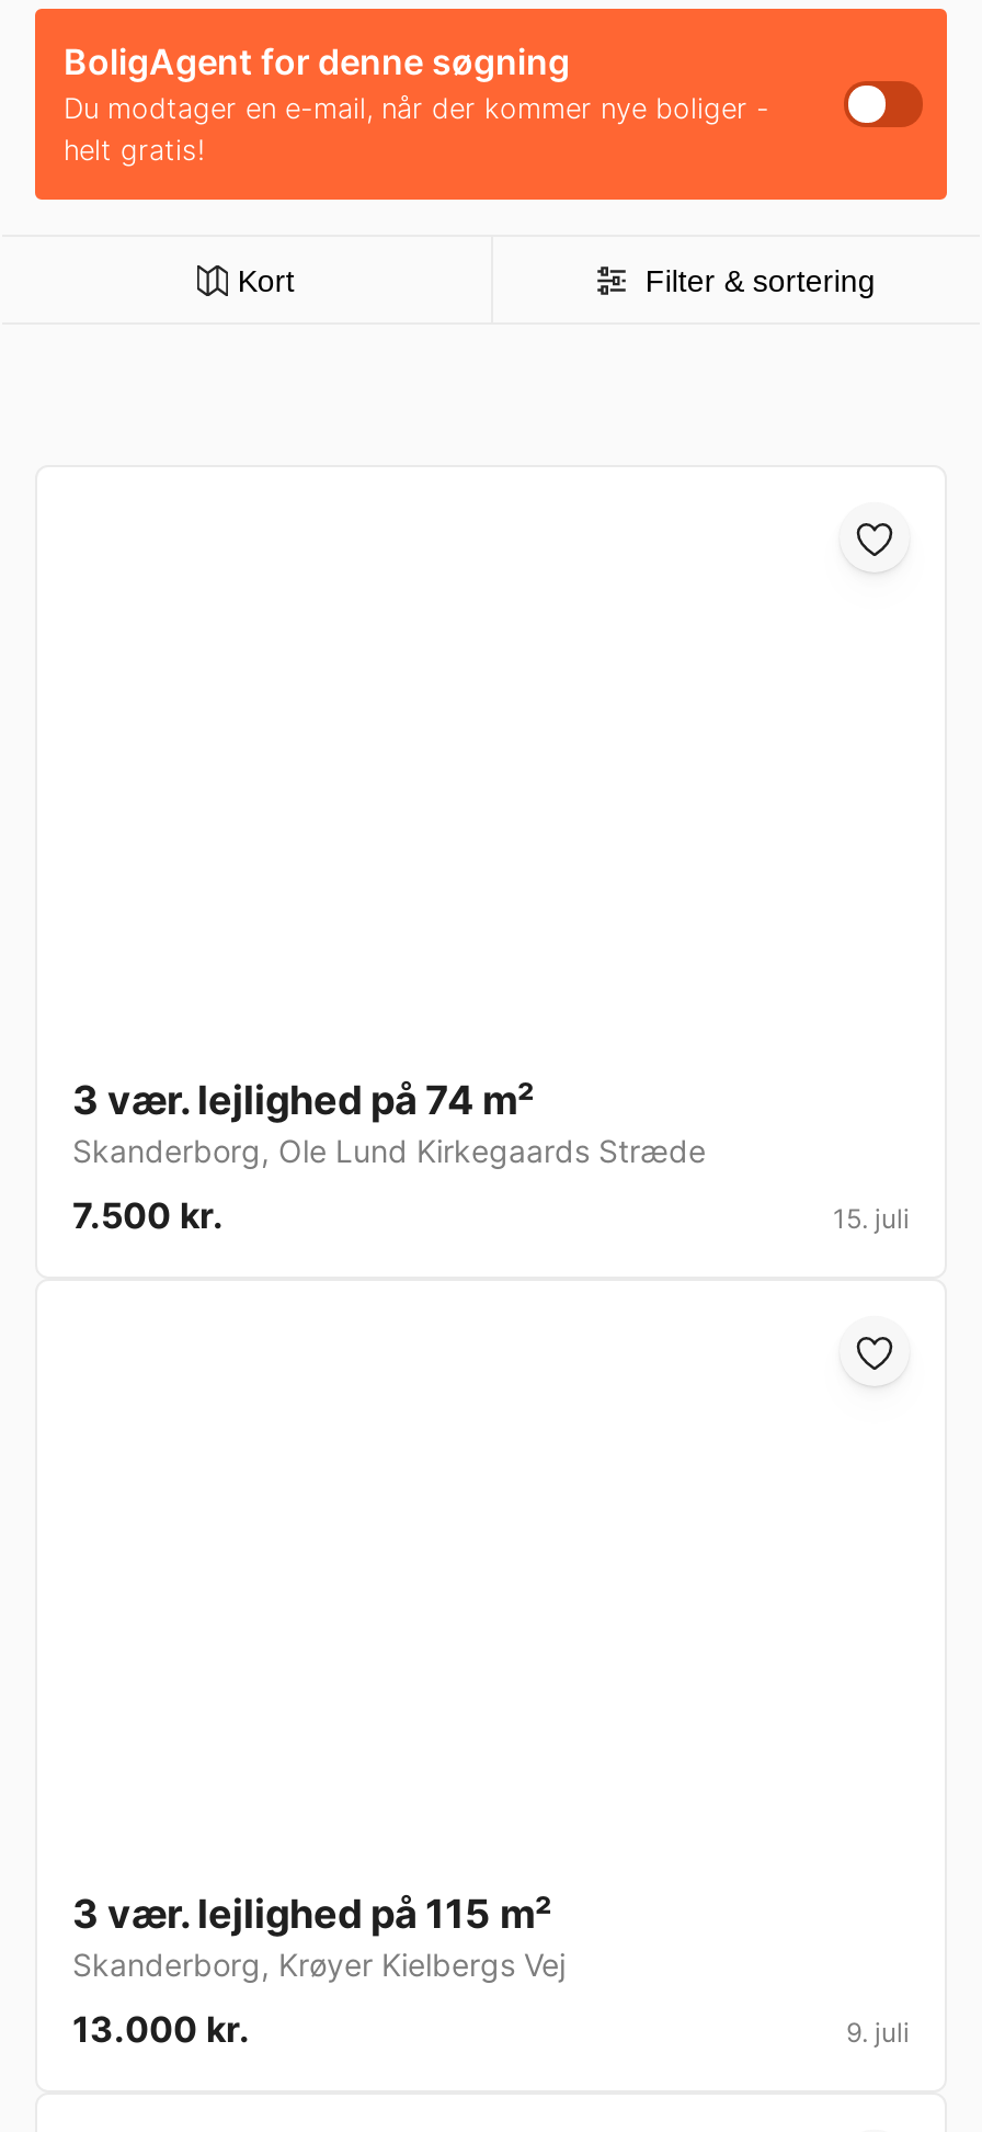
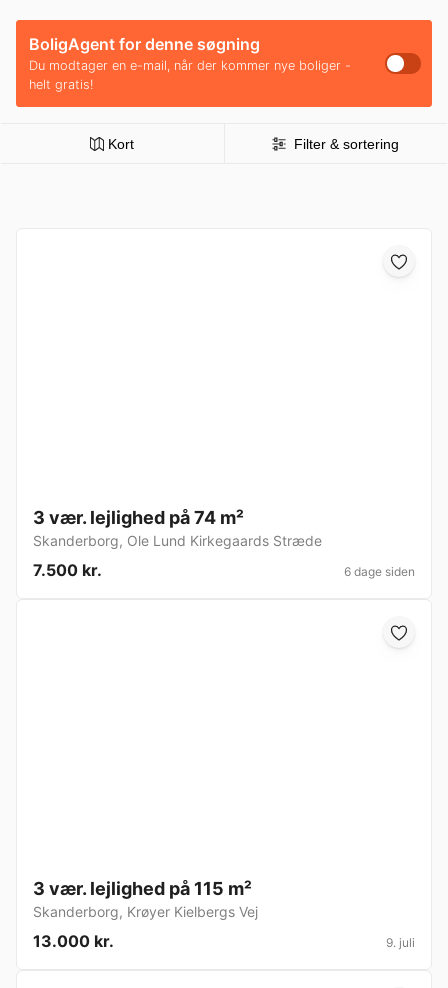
[833,1203,910,1236] 15. juli -> [344,564,415,579] 6 dage siden

